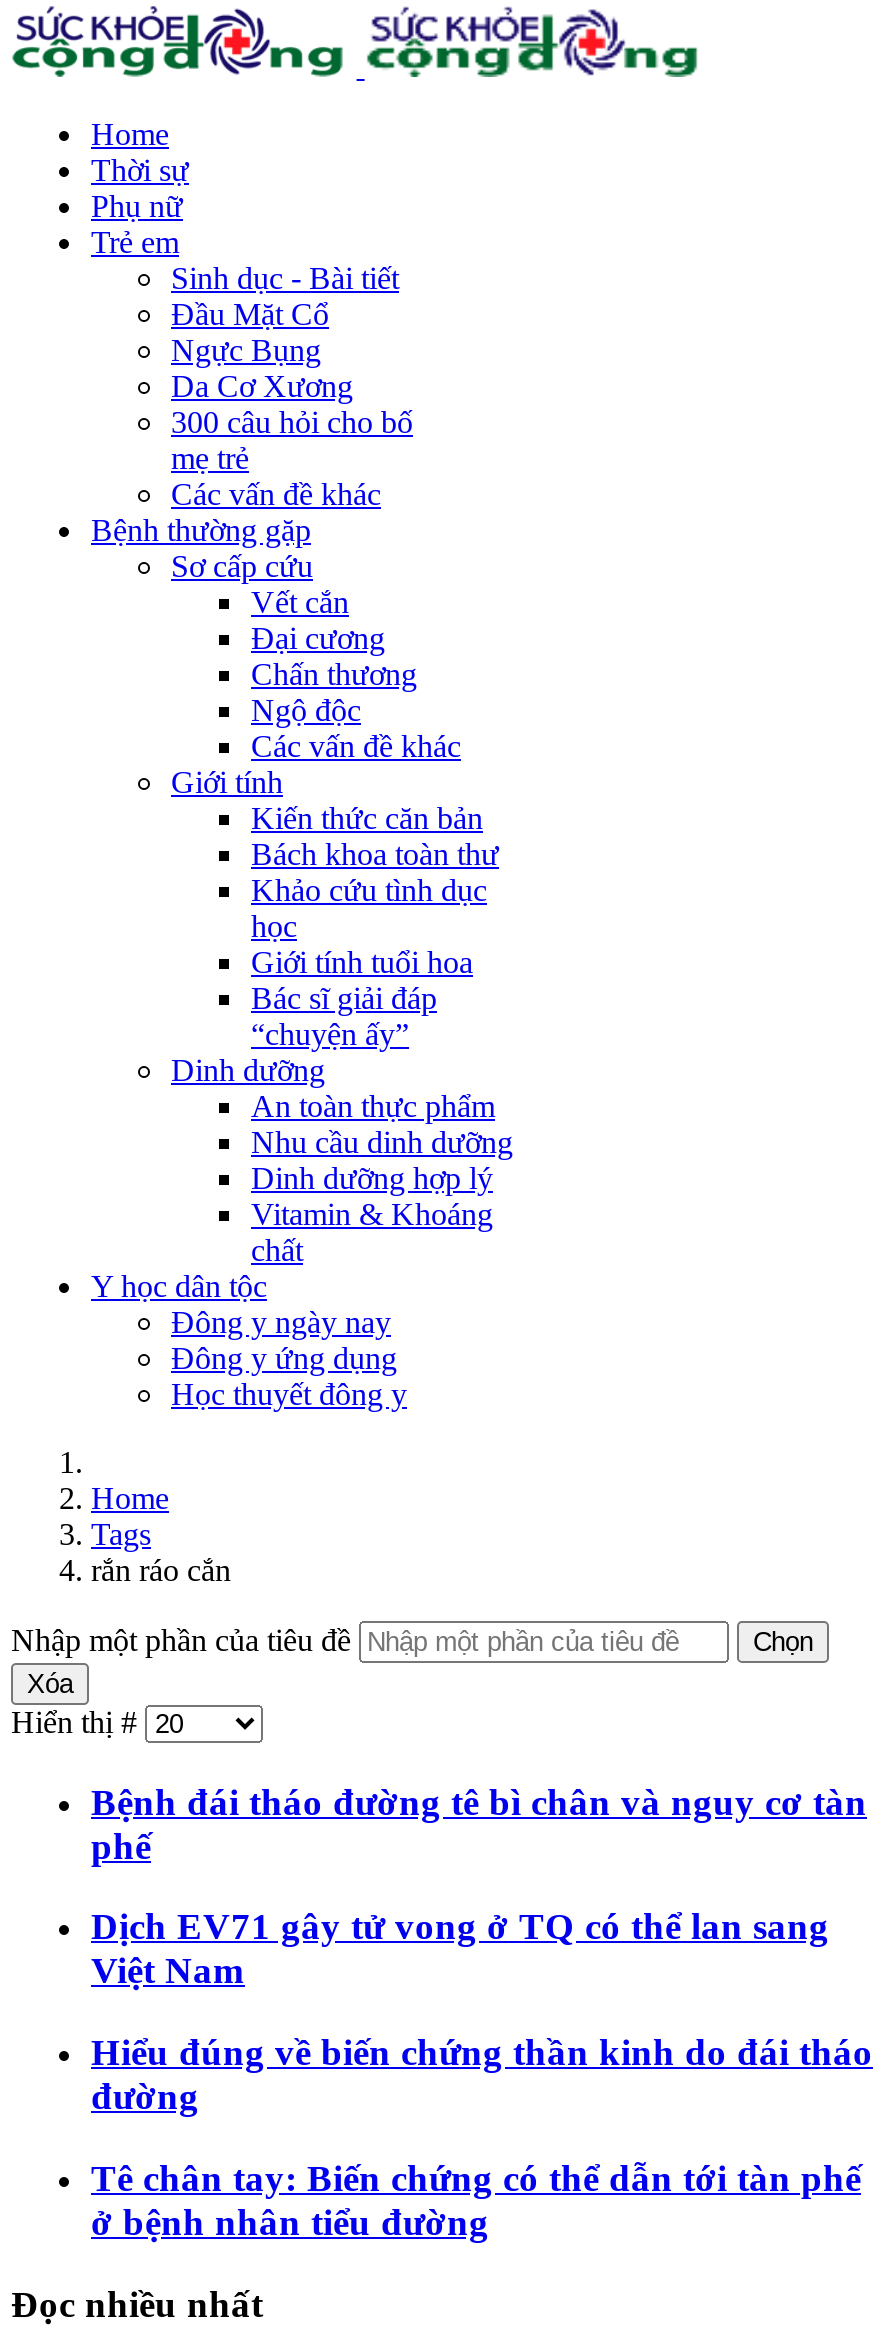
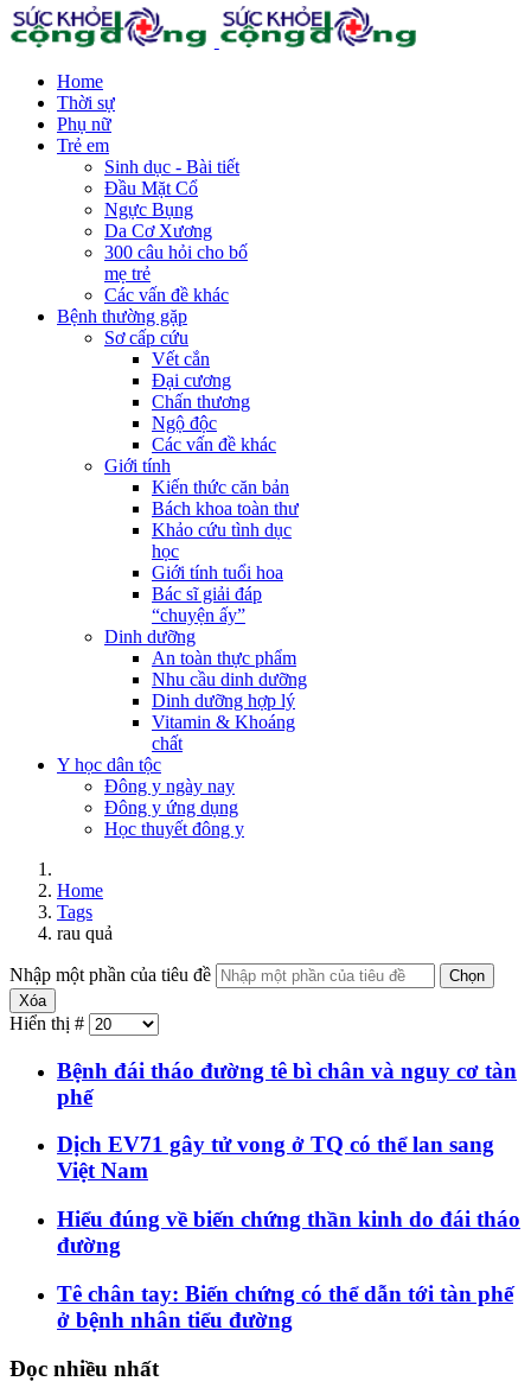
[91,1553,231,1587] rắn ráo cắn -> [57,923,113,943] rau quả

